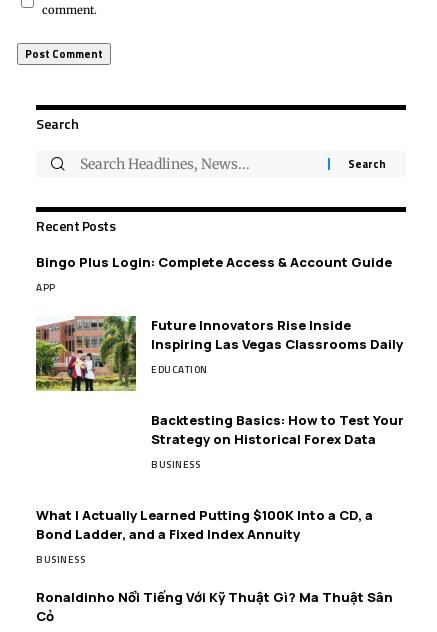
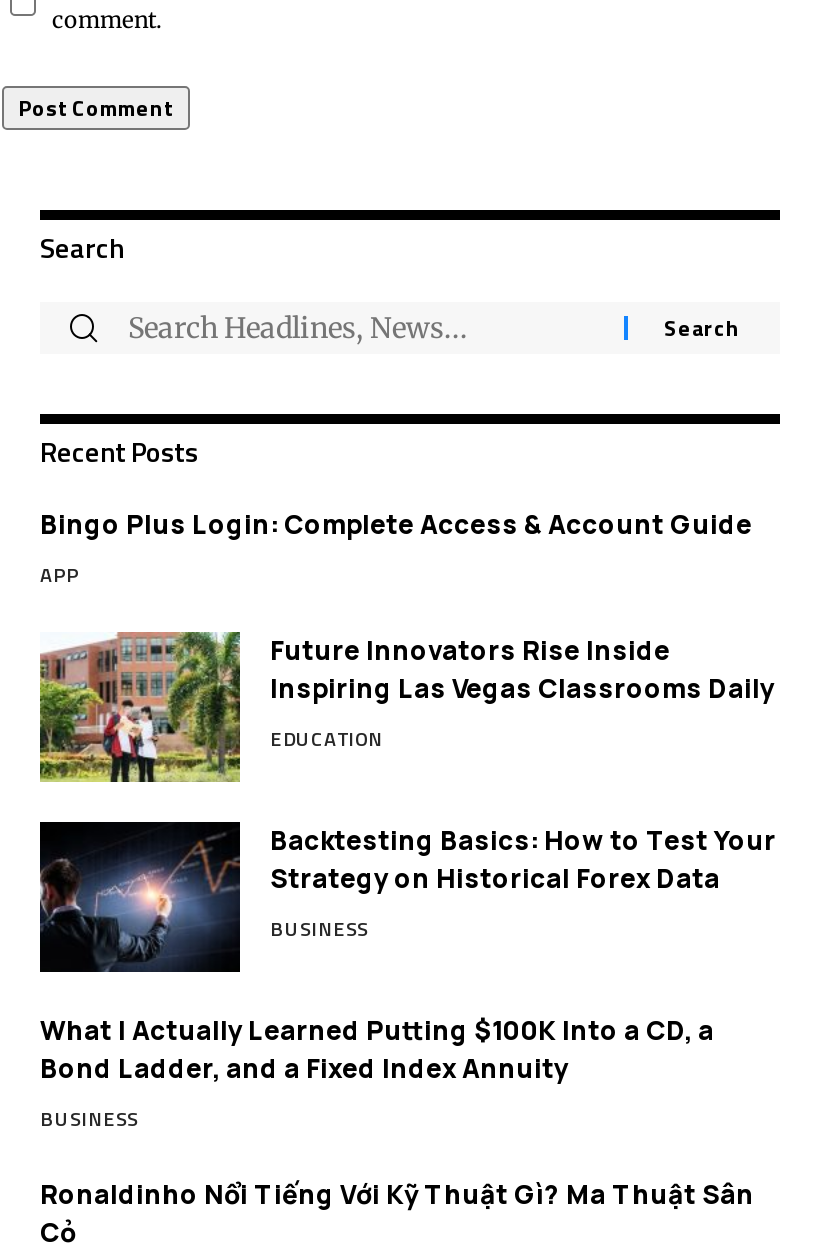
none -> [38,820,242,974] [image]

